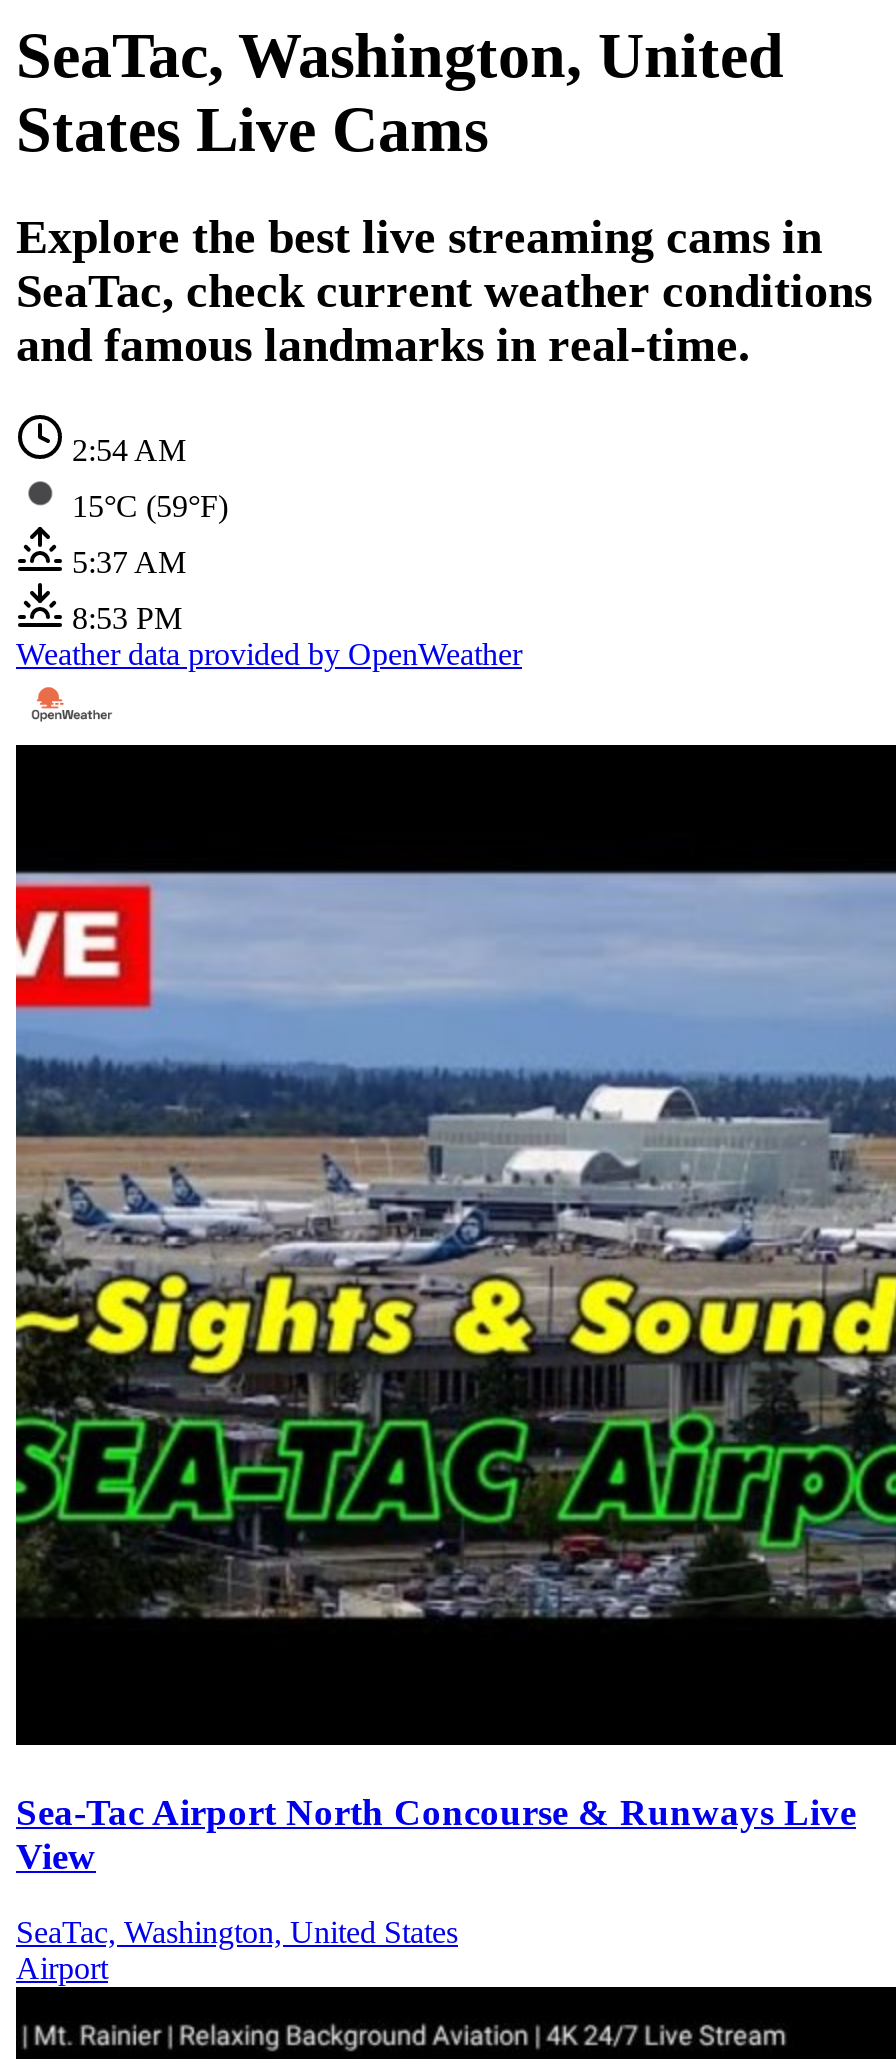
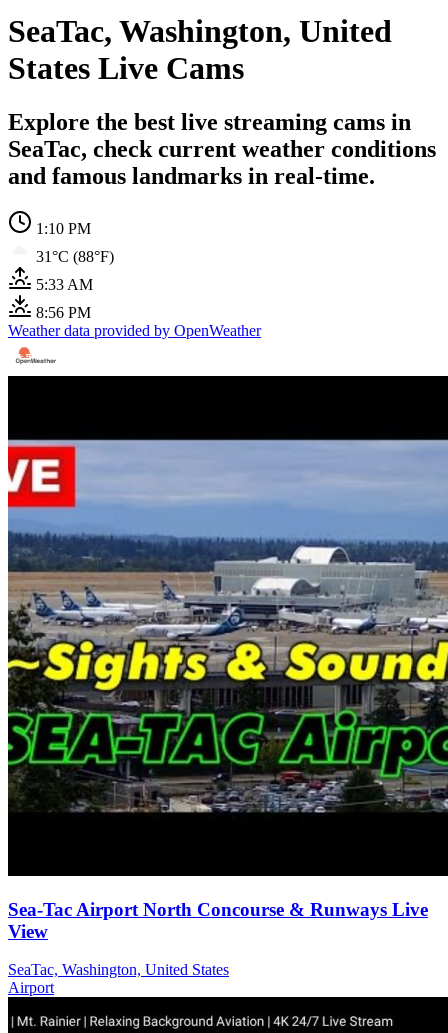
[72,433,186,467] 2:54 AM -> [36,220,91,237] 1:10 PM
[72,489,228,523] 15°C (59°F) -> [36,248,114,265] 31°C (88°F)
[72,545,186,579] 5:37 AM -> [36,276,93,293] 5:33 AM
[72,601,182,635] 8:53 PM -> [36,304,91,321] 8:56 PM

